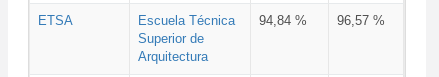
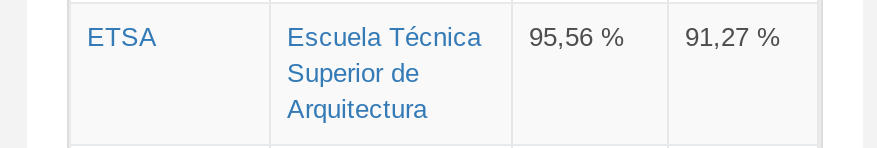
[259,12,307,27] 94,84 % -> [529,21,625,51] 95,56 %
[337,12,385,27] 96,57 % -> [685,21,781,51] 91,27 %

